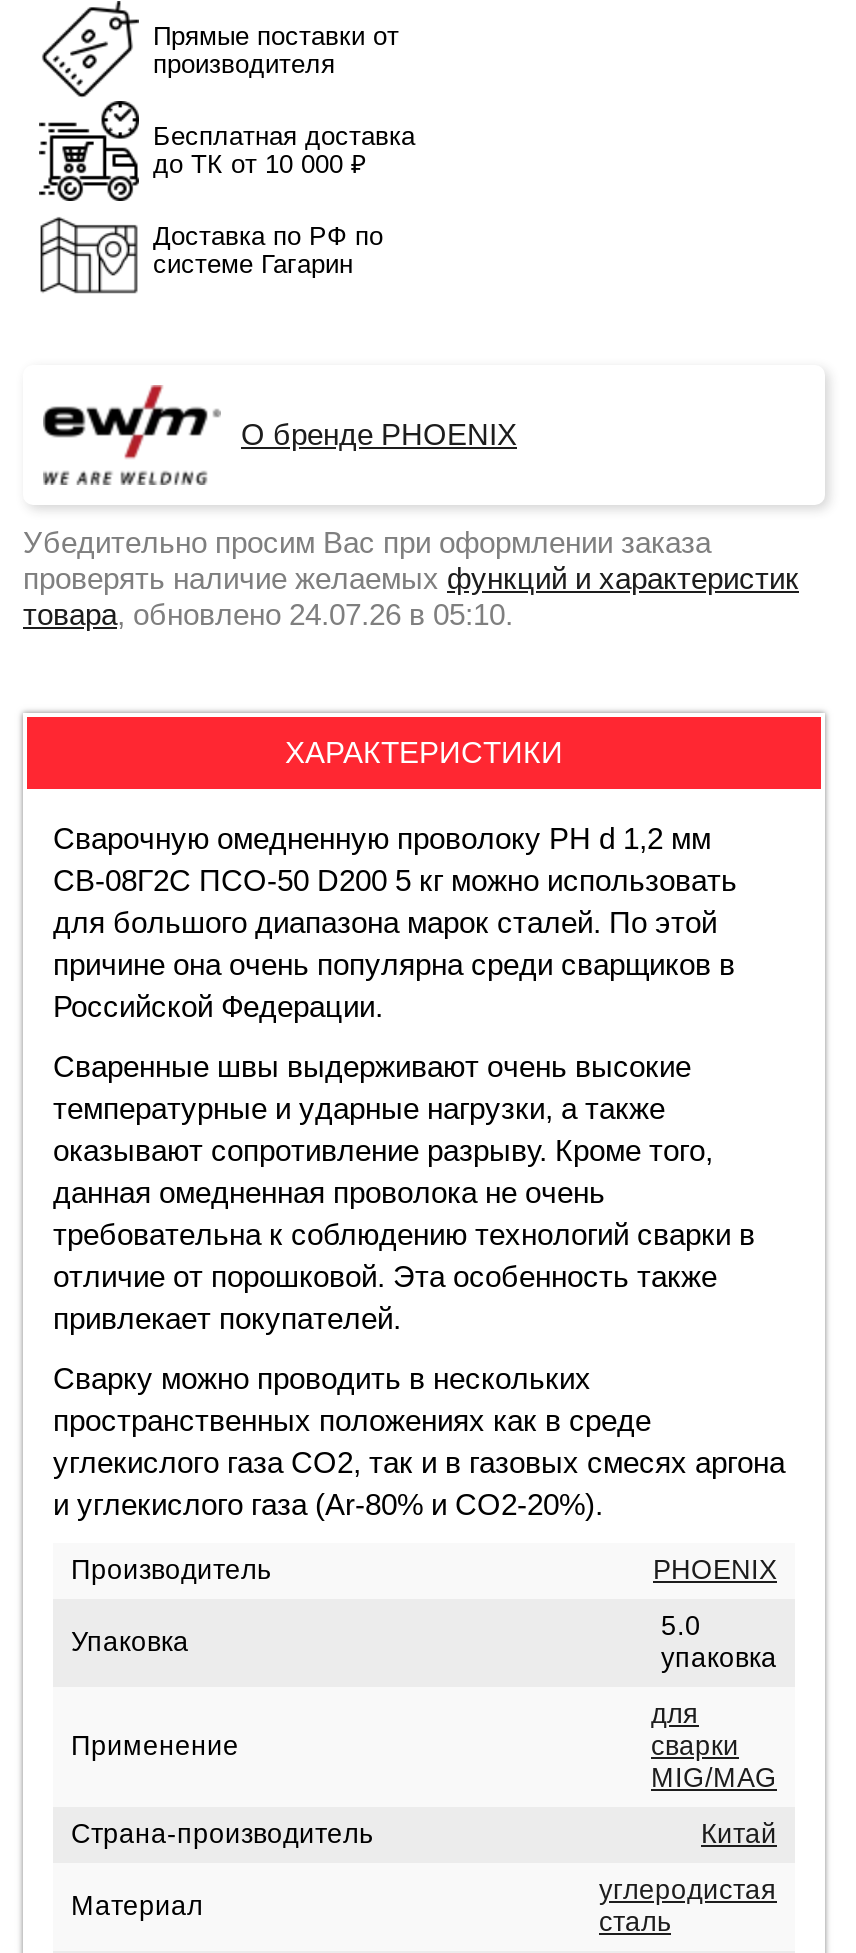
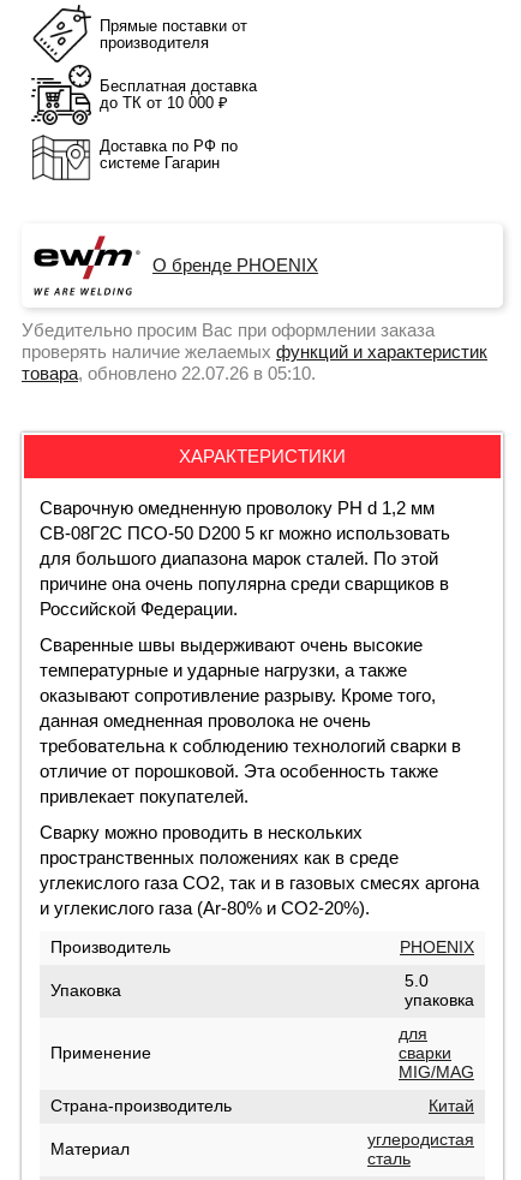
[23,596,513,630] товара, обновлено 24.07.26 в 05:10. -> [22,362,316,383] товара, обновлено 22.07.26 в 05:10.

